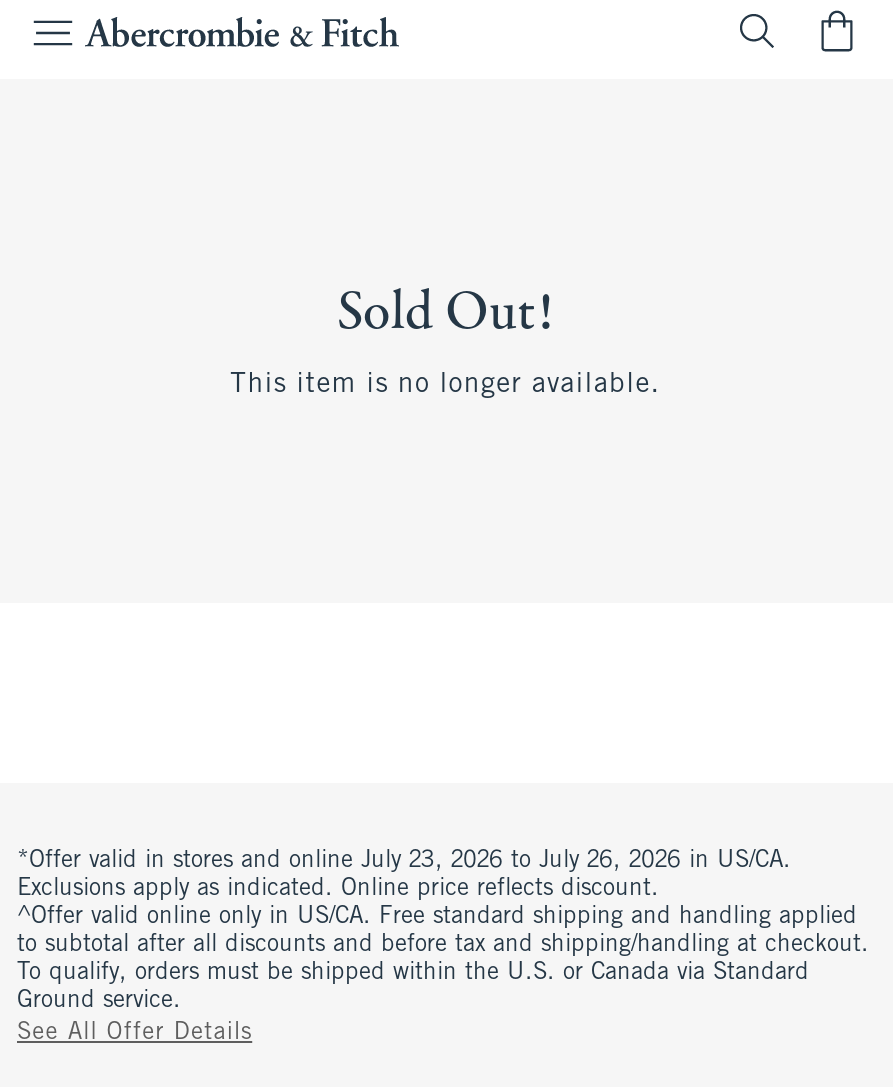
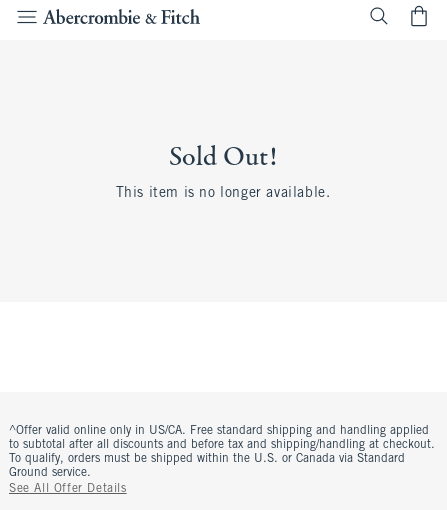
[17,849,791,901] *Offer valid in stores and online July 23, 2026 to July 26, 2026 in US/CA. | Exclusions apply as indicated. Online price reflects discount. -> none

